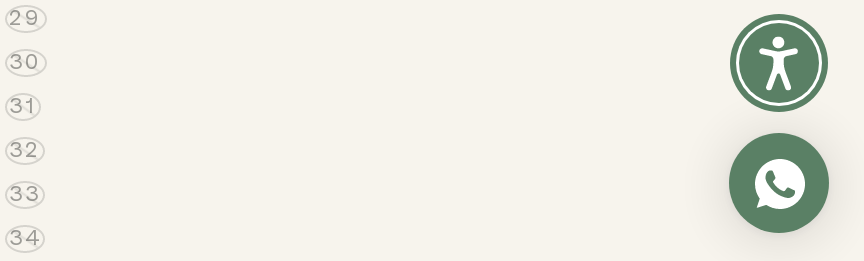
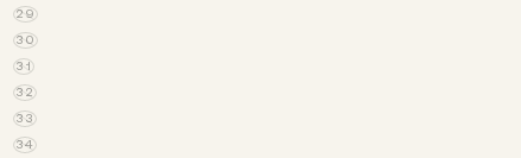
[727,12,831,114] [image] -> none
[725,130,833,238] [image] -> none

